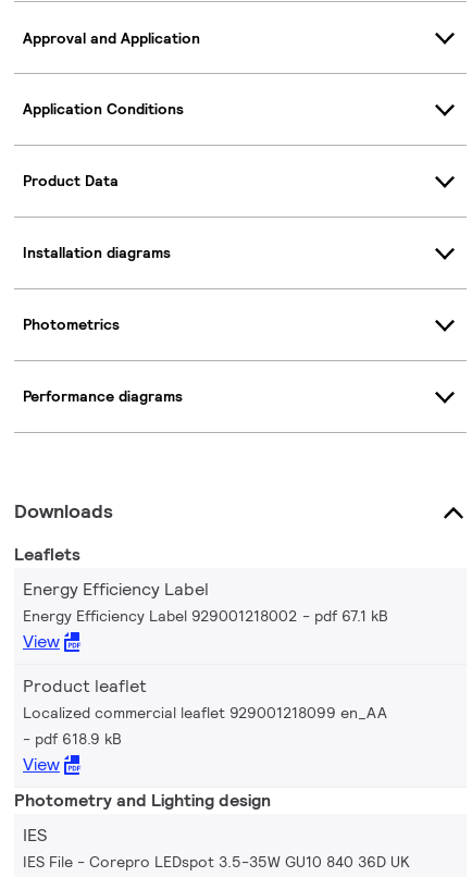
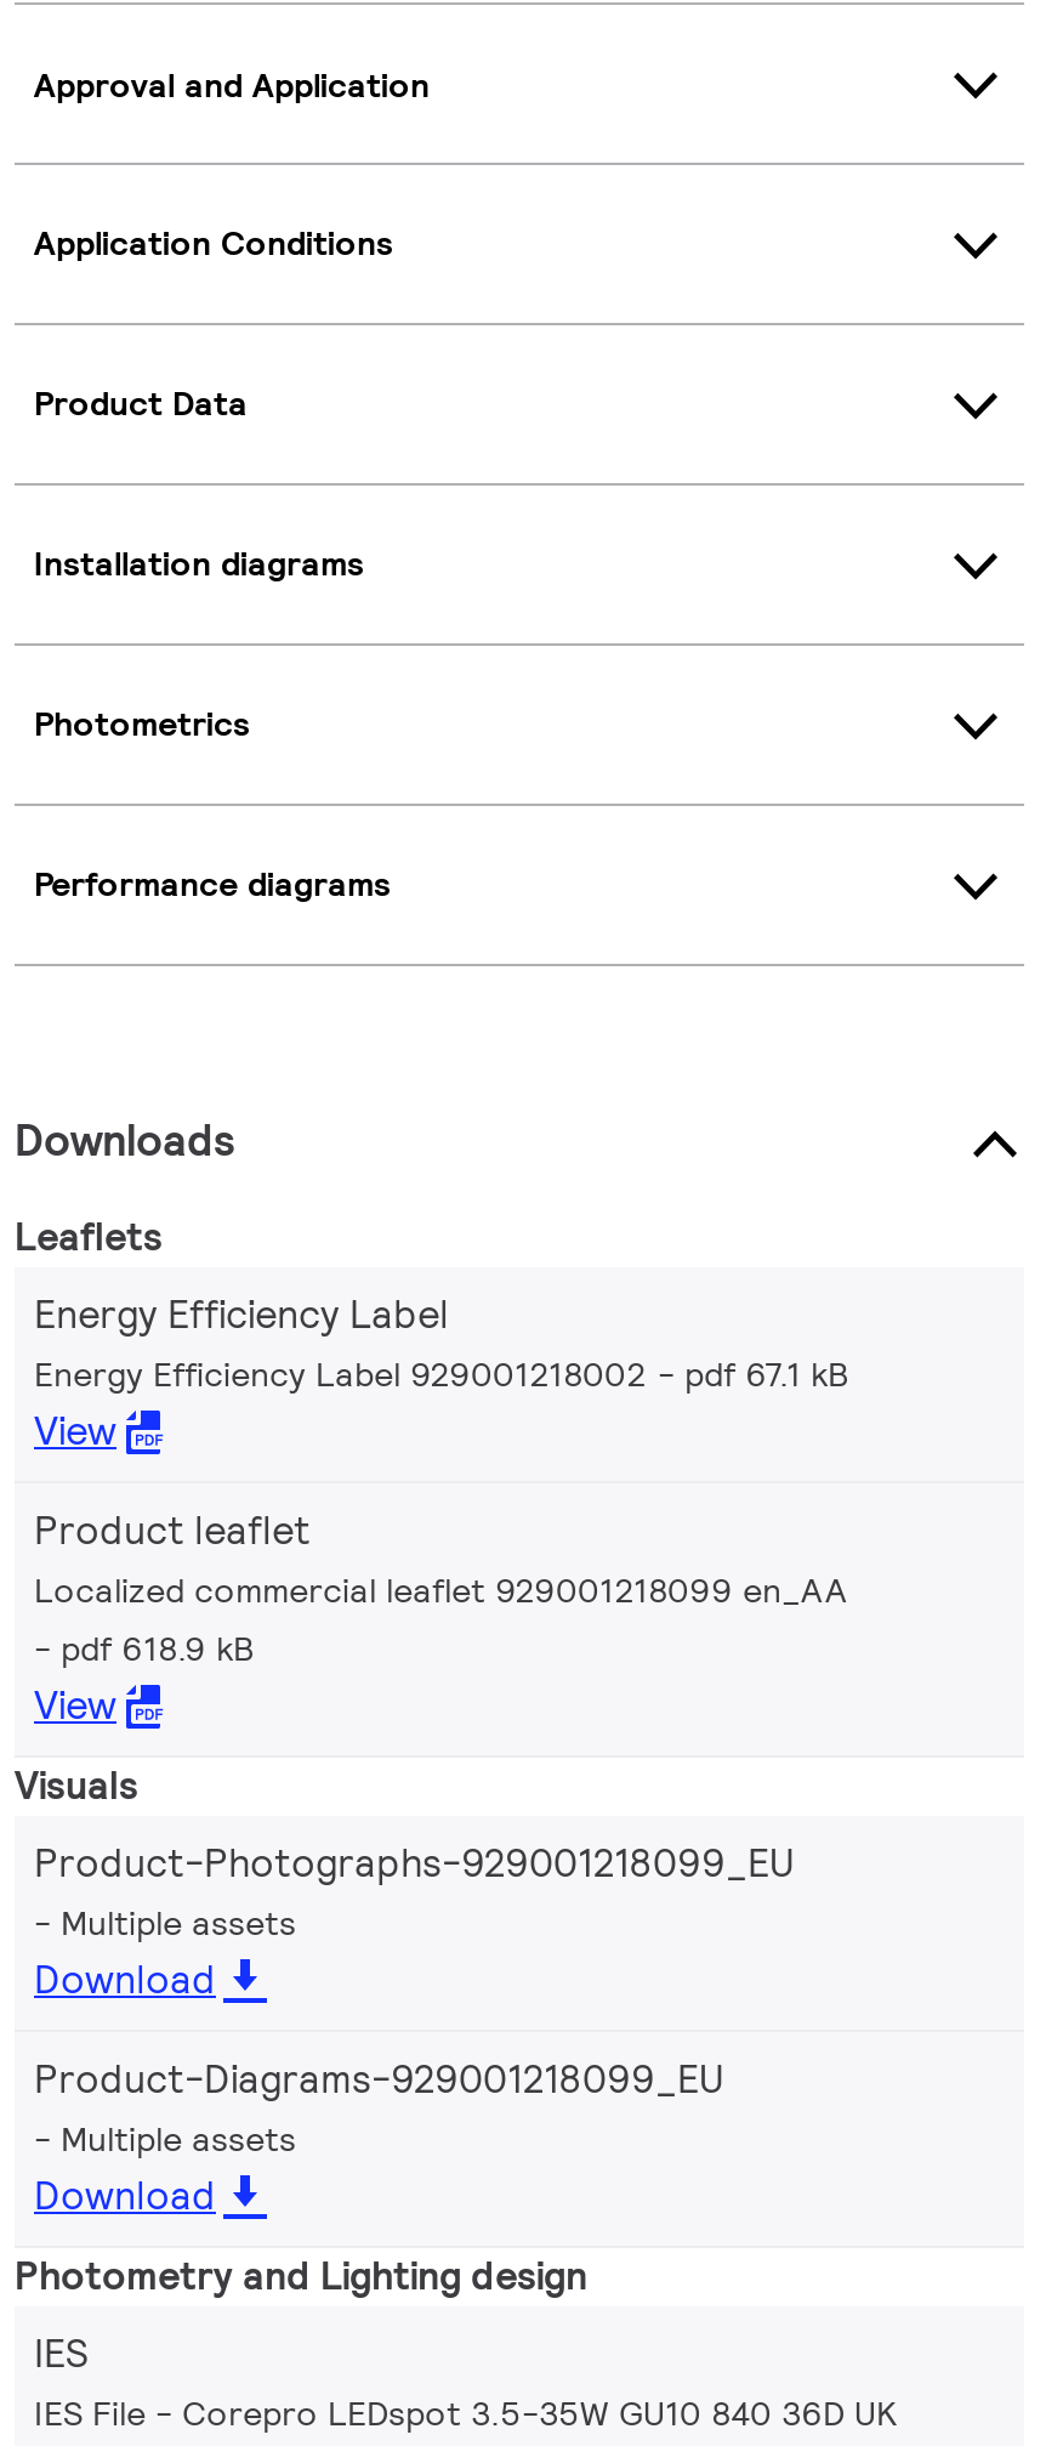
none -> [15,1760,794,2221] Visuals | Product-Photographs-929001218099_EU | Multiple assets | Download | Product-Diagrams-929001218099_EU | Multiple assets | Download

